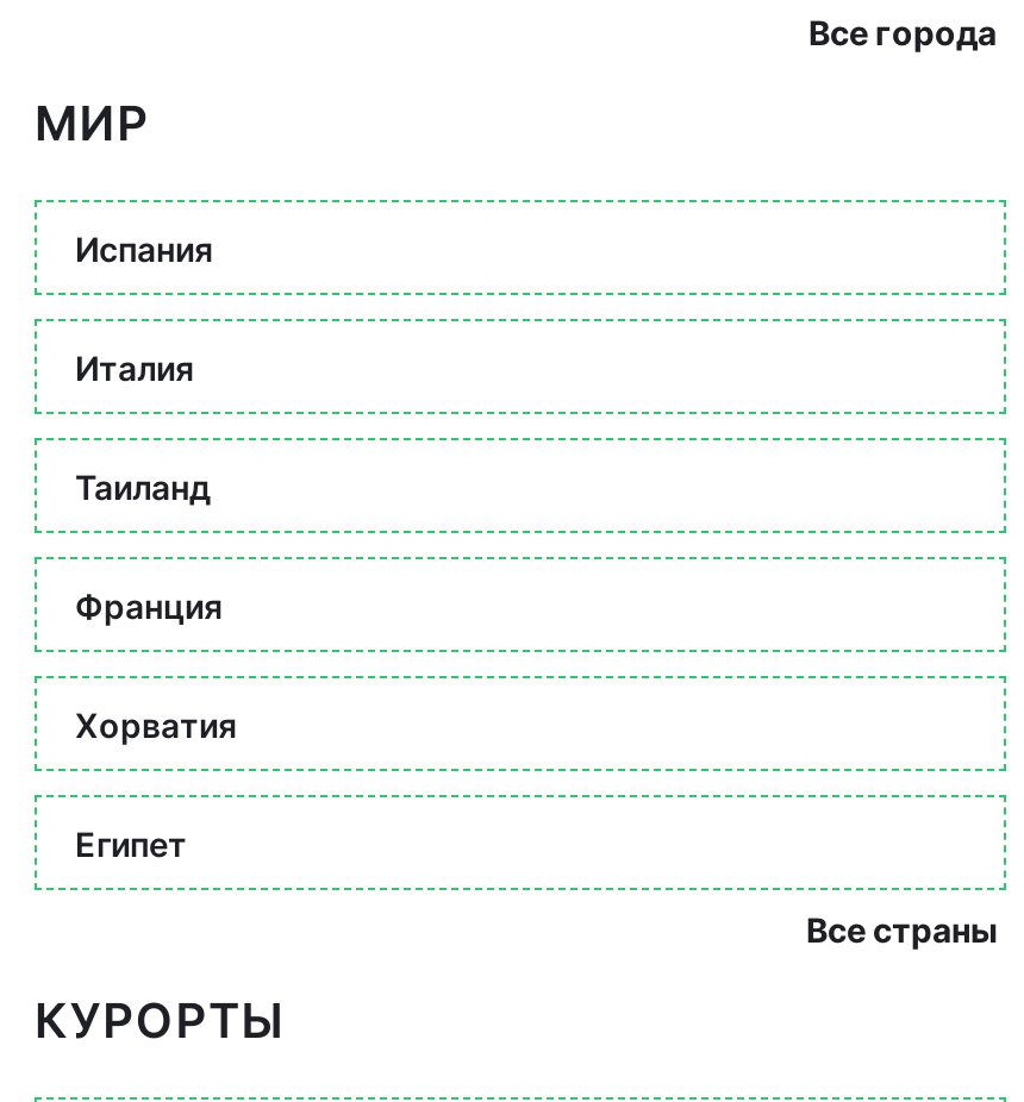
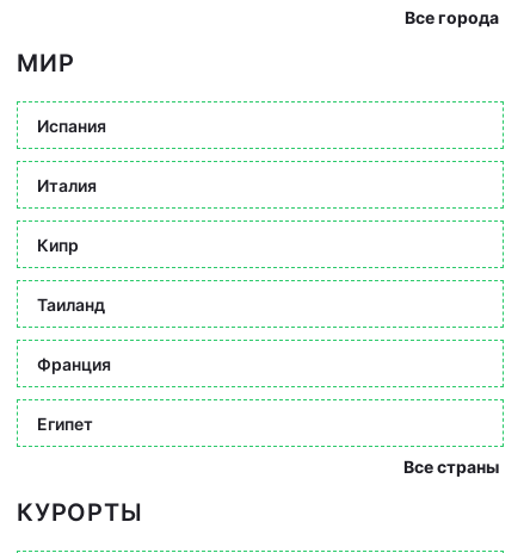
none -> [37,234,79,254] Кипр
moved [75,465,223,625] -> [37,294,111,374]: Таиланд | Франция
[75,703,237,744] Хорватия -> none

